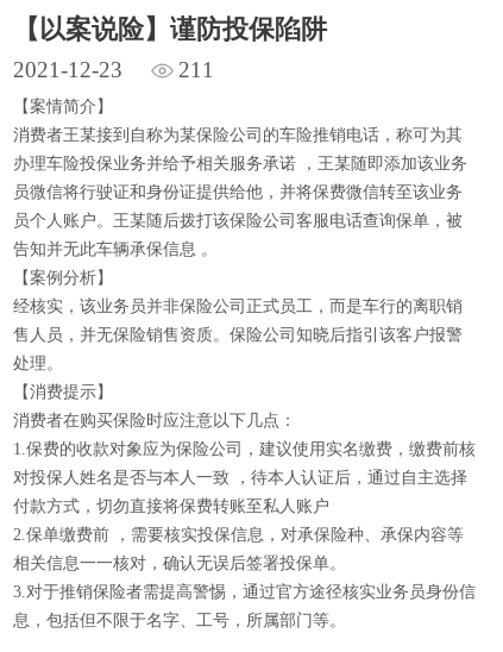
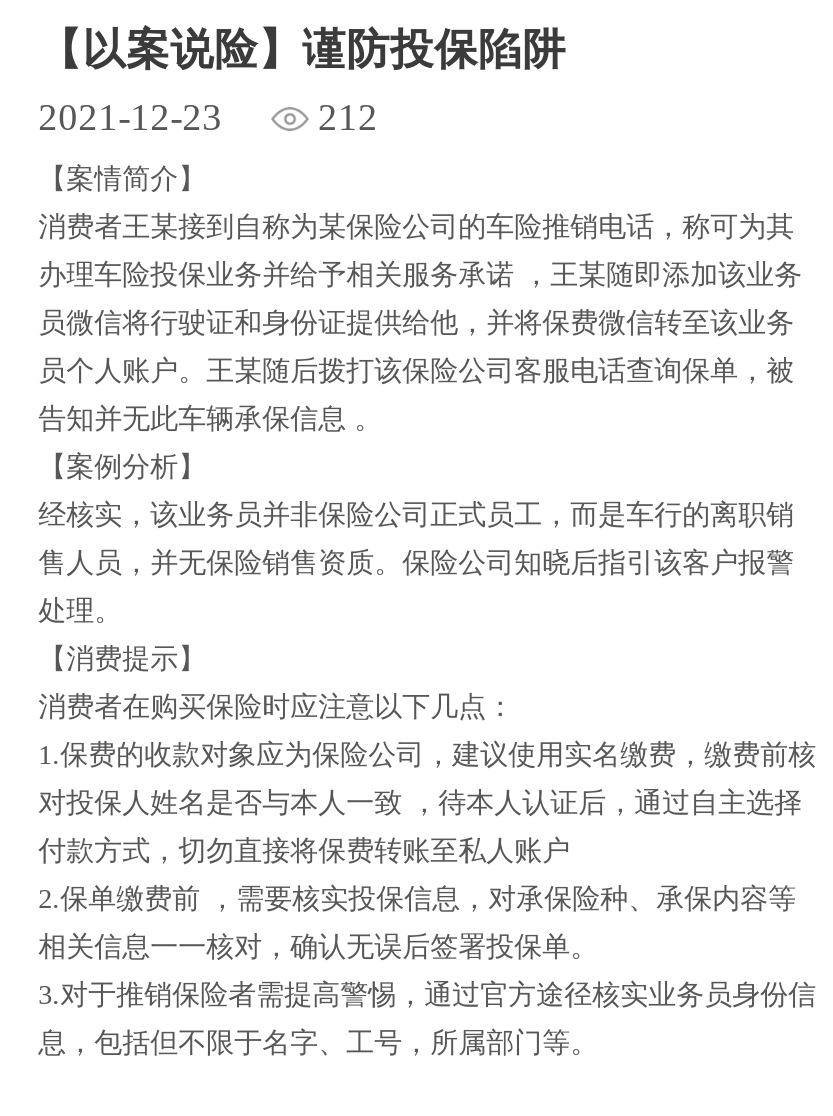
[179,57,215,82] 211 -> [318,96,378,138] 212

